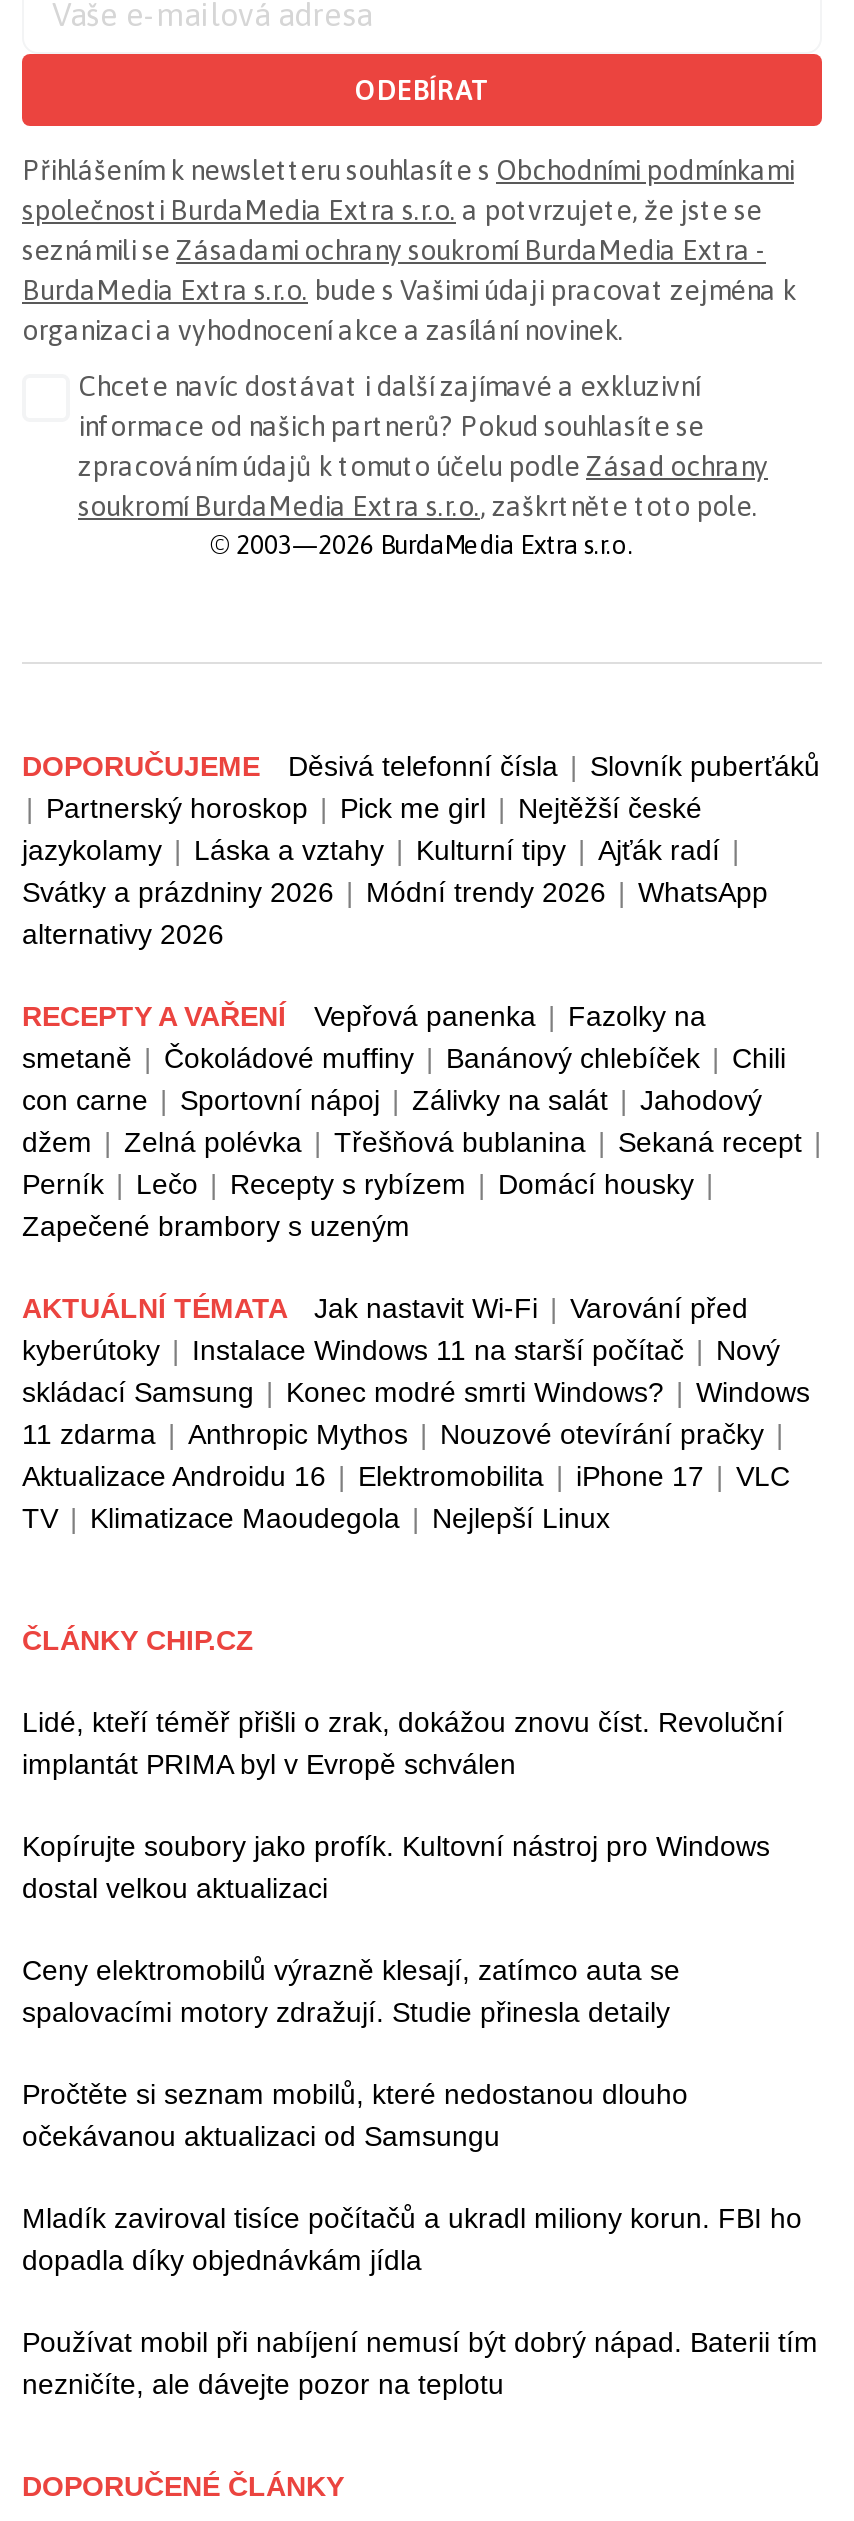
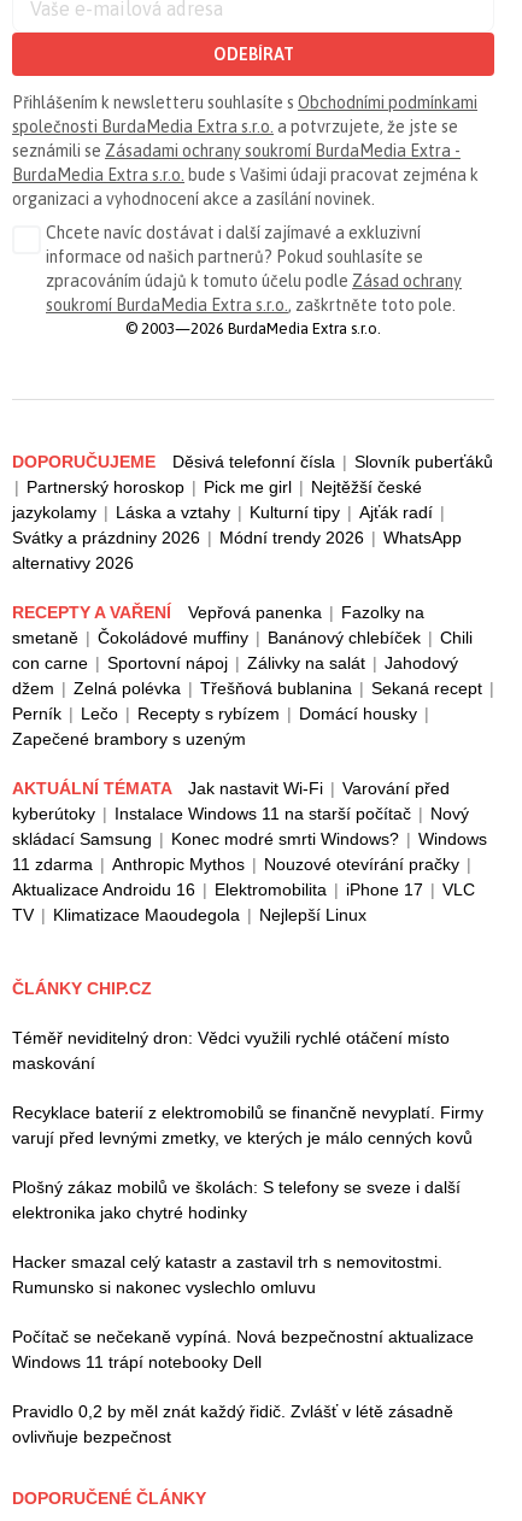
[22,1706,784,1780] Lidé, kteří téměř přišli o zrak, dokážou znovu číst. Revoluční | implantát PRIMA byl v Evropě schválen -> [12,1028,450,1073] Téměř neviditelný dron: Vědci využili rychlé otáčení místo | maskování
[22,1830,770,1904] Kopírujte soubory jako profík. Kultovní nástroj pro Windows | dostal velkou aktualizaci -> [12,1103,483,1147] Recyklace baterií z elektromobilů se finančně nevyplatí. Firmy | varují před levnými zmetky, ve kterých je málo cenných kovů
[22,1954,680,2028] Ceny elektromobilů výrazně klesají, zatímco auta se | spalovacími motory zdražují. Studie přinesla detaily -> [12,1178,461,1222] Plošný zákaz mobilů ve školách: S telefony se sveze i další | elektronika jako chytré hodinky
[22,2078,688,2152] Pročtěte si seznam mobilů, které nedostanou dlouho | očekávanou aktualizaci od Samsungu -> [12,1252,442,1297] Hacker smazal celý katastr a zastavil trh s nemovitostmi. | Rumunsko si nakonec vyslechlo omluvu
[22,2202,802,2276] Mladík zaviroval tisíce počítačů a ukradl miliony korun. FBI ho | dopadla díky objednávkám jídla -> [12,1327,474,1372] Počítač se nečekaně vypíná. Nová bezpečnostní aktualizace | Windows 11 trápí notebooky Dell
[22,2326,818,2400] Používat mobil při nabíjení nemusí být dobrý nápad. Baterii tím | nezničíte, ale dávejte pozor na teplotu -> [12,1402,453,1446] Pravidlo 0,2 by měl znát každý řidič. Zvlášť v létě zásadně | ovlivňuje bezpečnost

